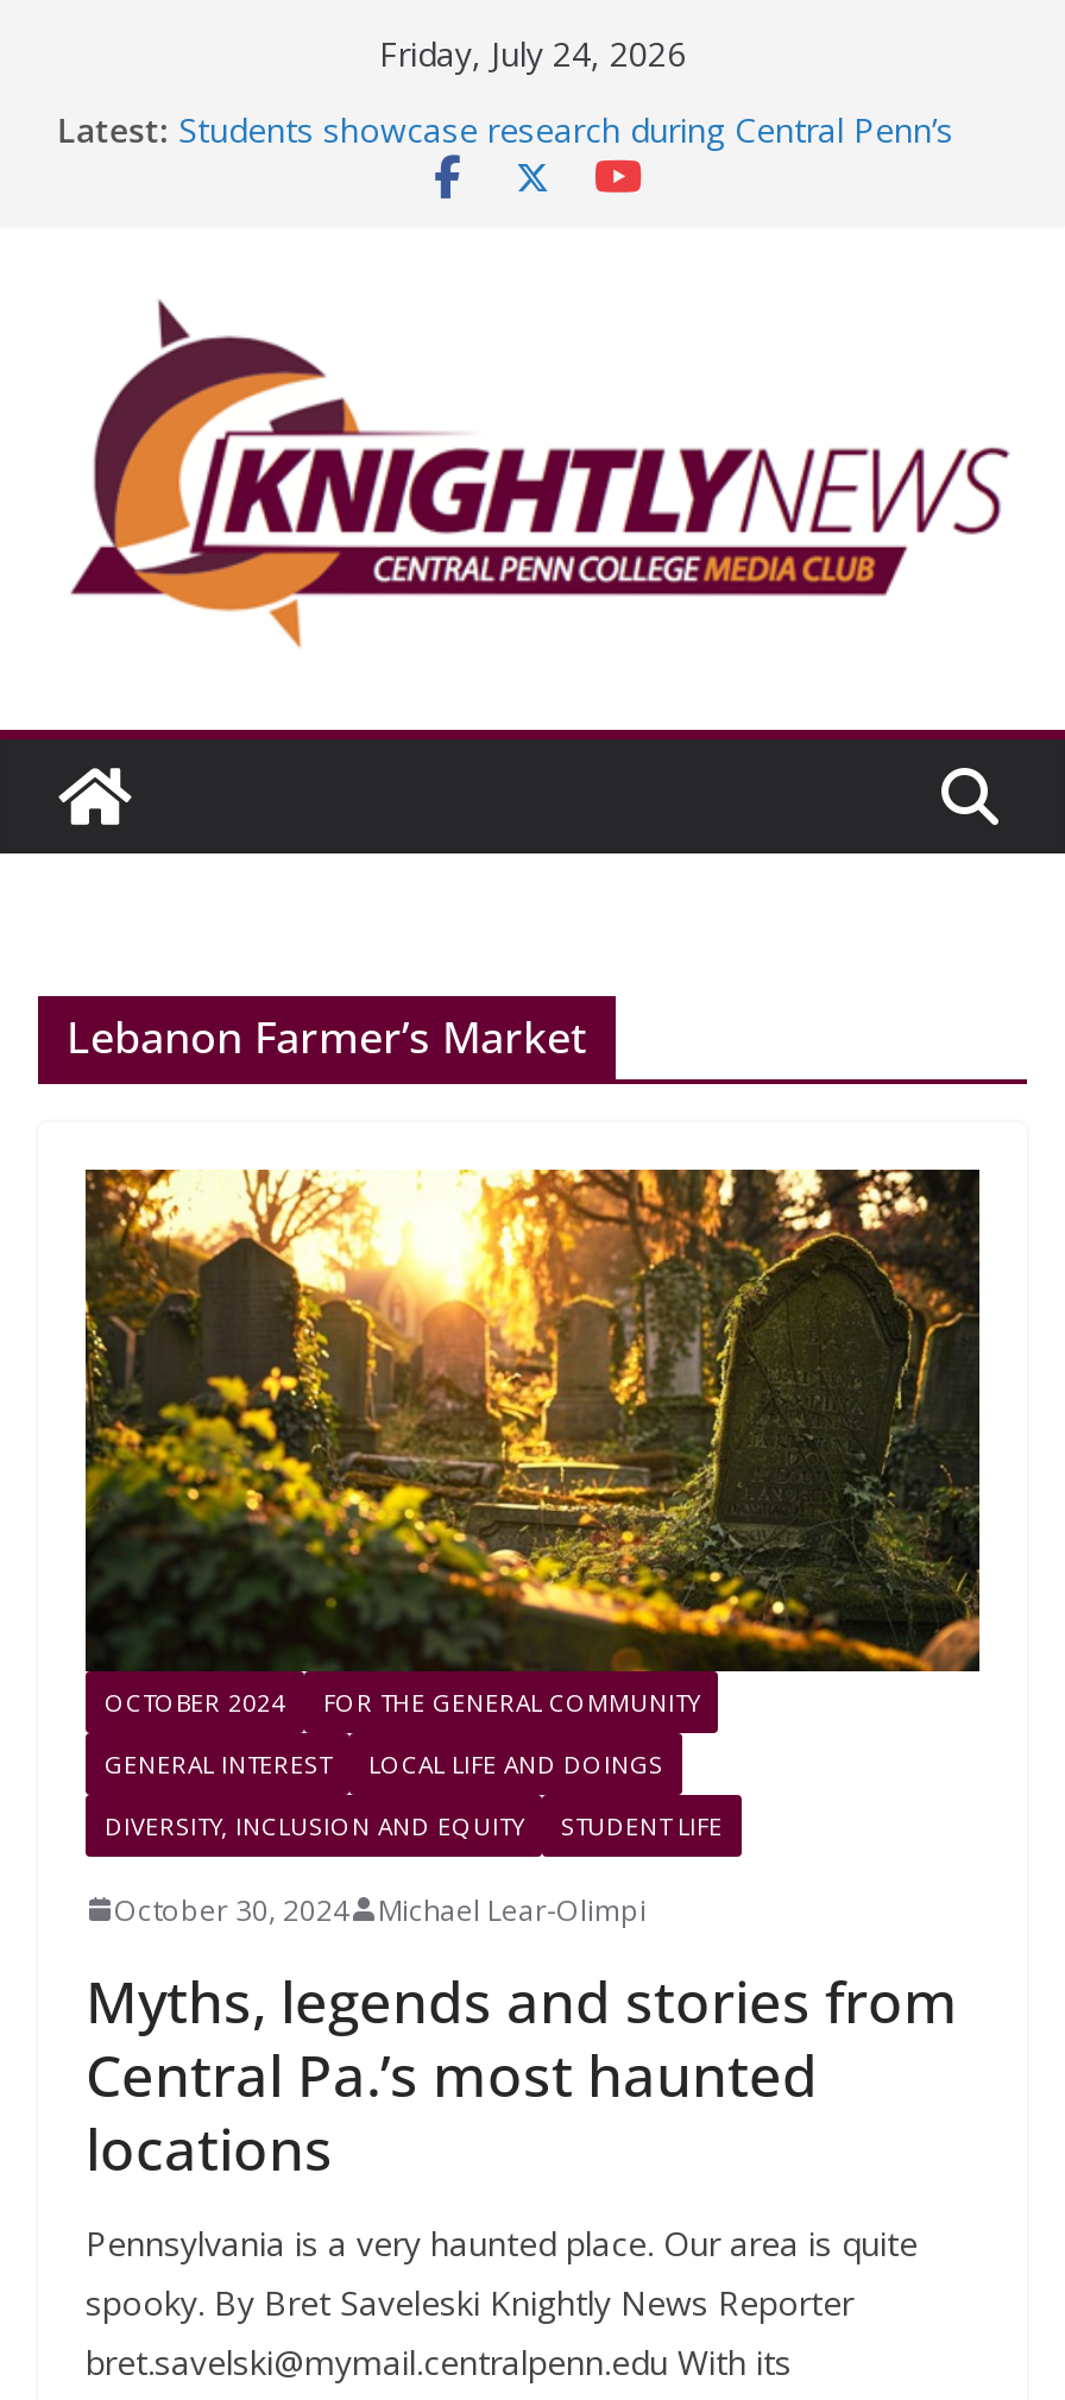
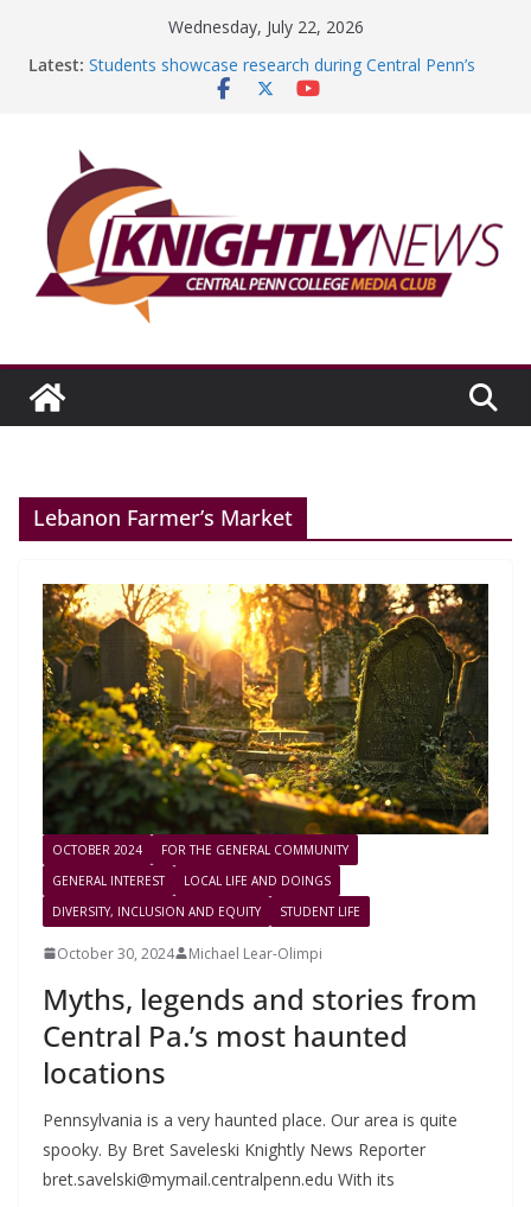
[379,31,686,76] Friday, July 24, 2026 -> [168,15,363,38] Wednesday, July 22, 2026

